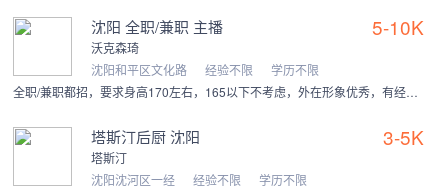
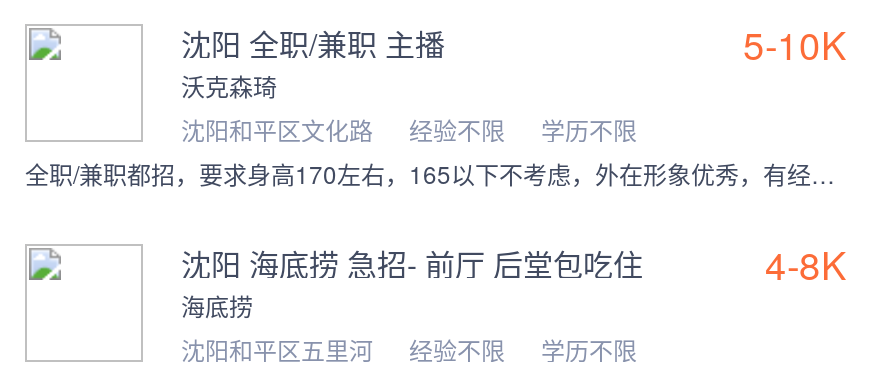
[91,123,424,188] 塔斯汀后厨 沈阳 | 3-5K | 塔斯汀 | 沈阳沈河区一经 -> [181,236,847,366] 沈阳 海底捞 急招- 前厅 后堂包吃住 | 4-8K | 海底捞 | 沈阳和平区五里河

